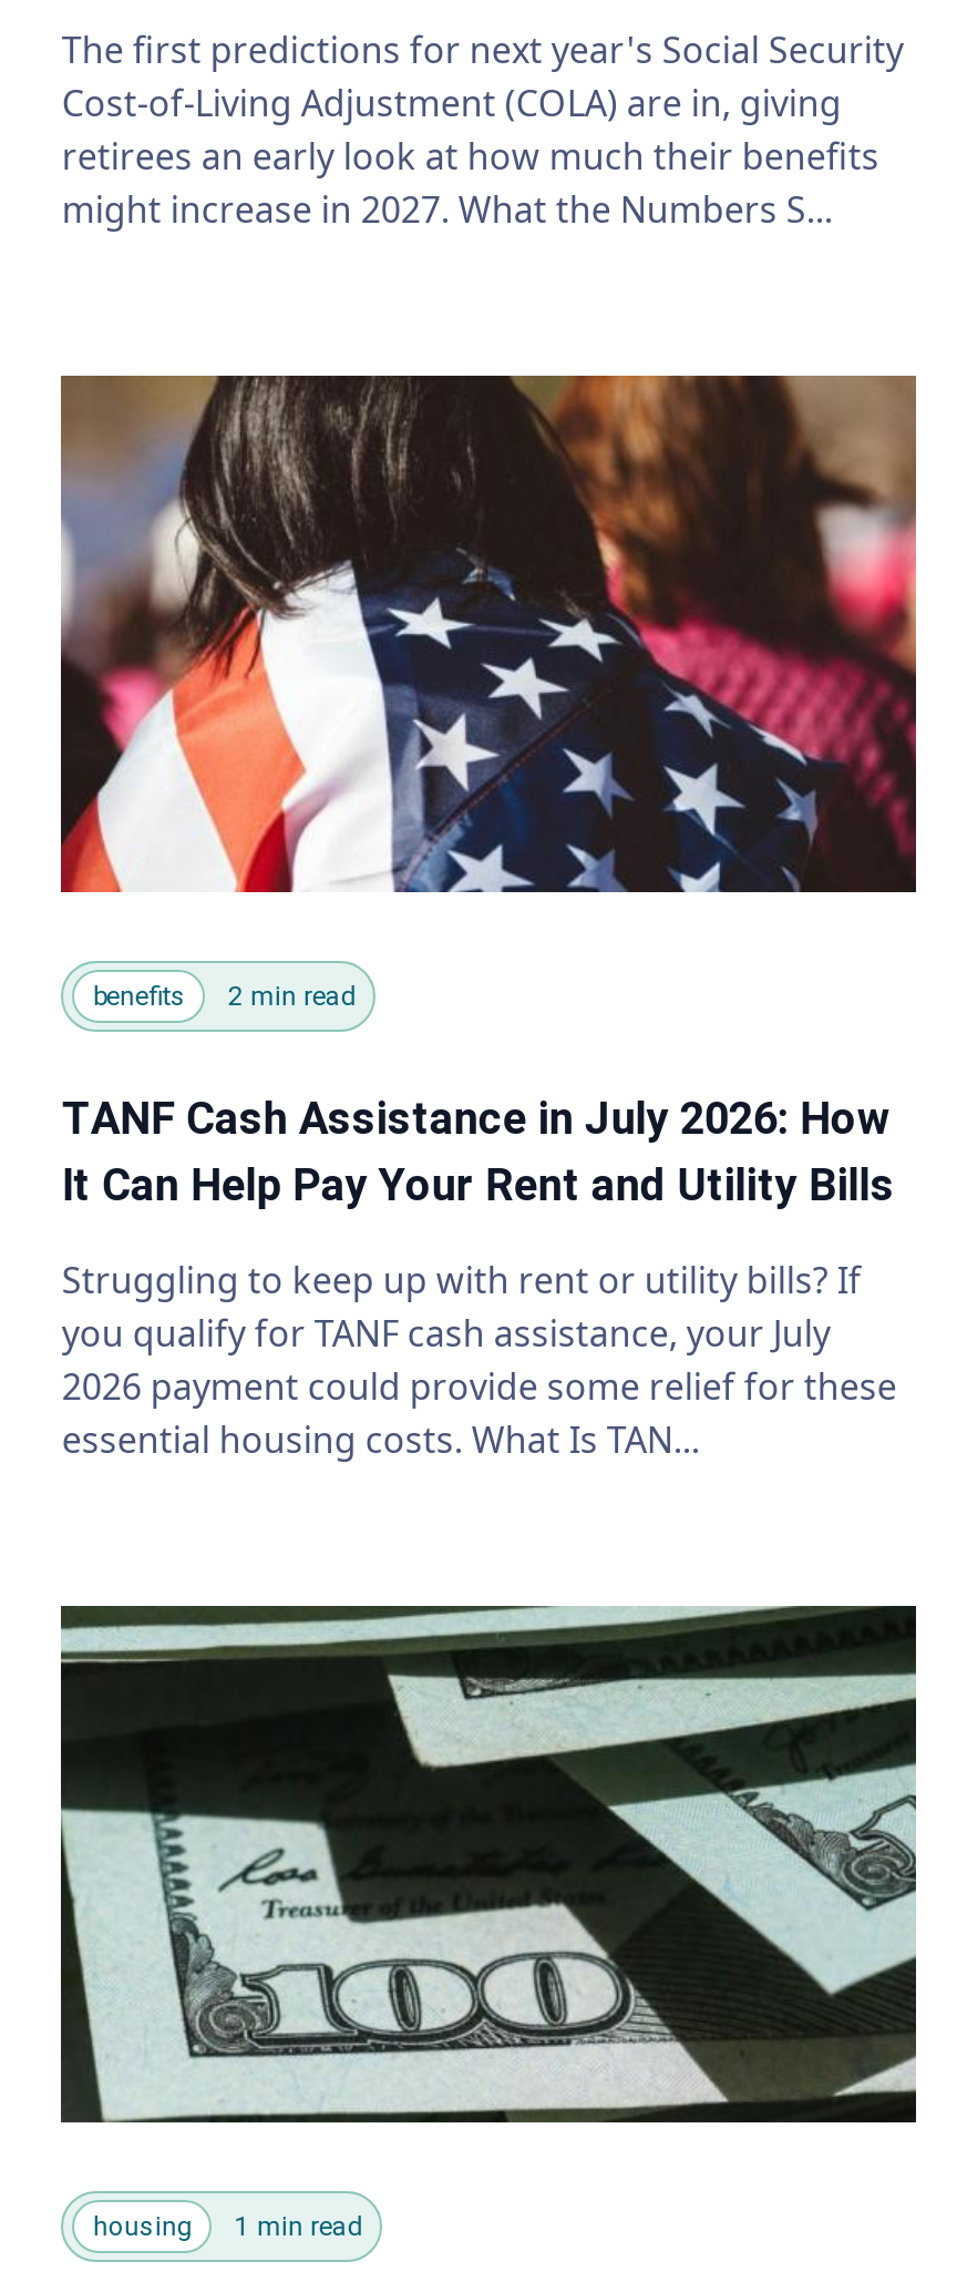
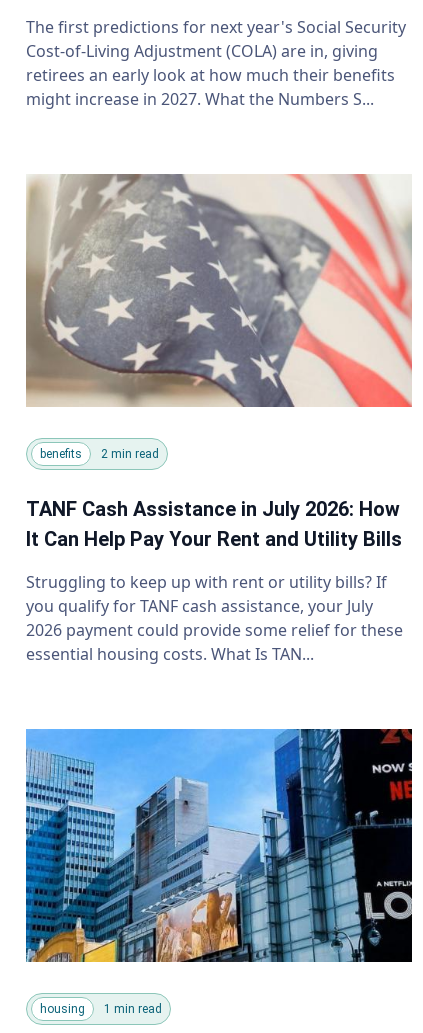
[59,373,918,894] [image] -> [25,174,413,408] [image]
[59,1604,918,2125] [image] -> [25,728,413,963] [image]

